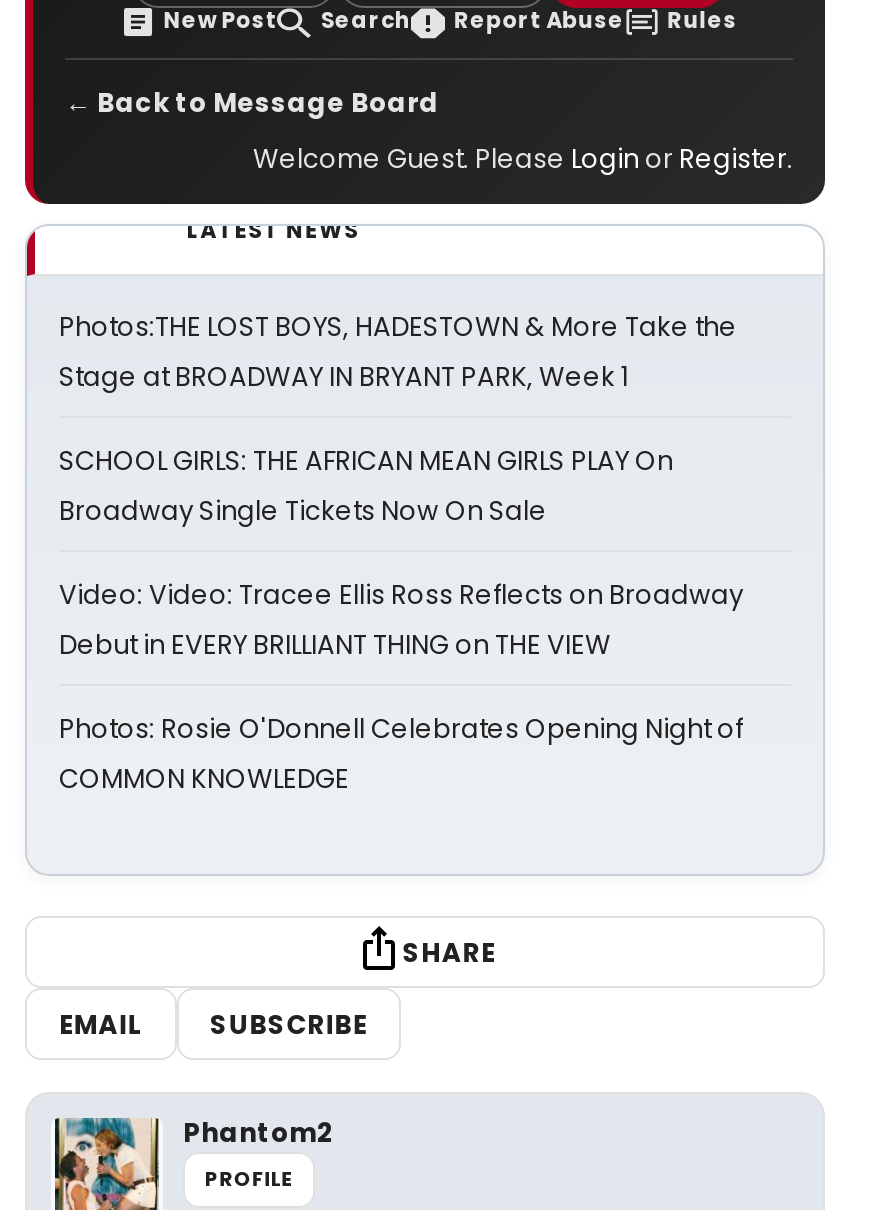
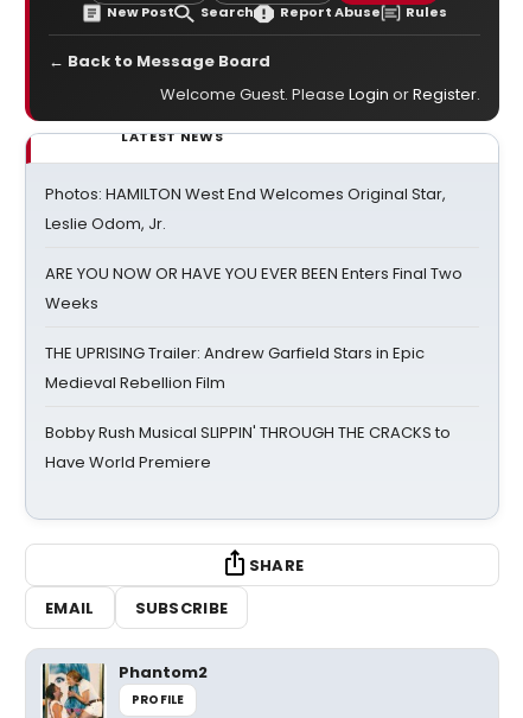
[59,308,737,396] Photos:THE LOST BOYS, HADESTOWN & More Take the | Stage at BROADWAY IN BRYANT PARK, Week 1 -> [45,183,446,235] Photos: HAMILTON West End Welcomes Original Star, | Leslie Odom, Jr.
[59,442,673,530] SCHOOL GIRLS: THE AFRICAN MEAN GIRLS PLAY On | Broadway Single Tickets Now On Sale -> [45,262,463,314] ARE YOU NOW OR HAVE YOU EVER BEEN Enters Final Two | Weeks
[59,576,743,664] Video: Video: Tracee Ellis Ross Reflects on Broadway | Debut in EVERY BRILLIANT THING on THE VIEW -> [45,342,425,394] THE UPRISING Trailer: Andrew Garfield Stars in Epic | Medieval Rebellion Film
[59,710,743,798] Photos: Rosie O'Donnell Celebrates Opening Night of | COMMON KNOWLEDGE -> [45,421,451,474] Bobby Rush Musical SLIPPIN' THROUGH THE CRACKS to | Have World Premiere

